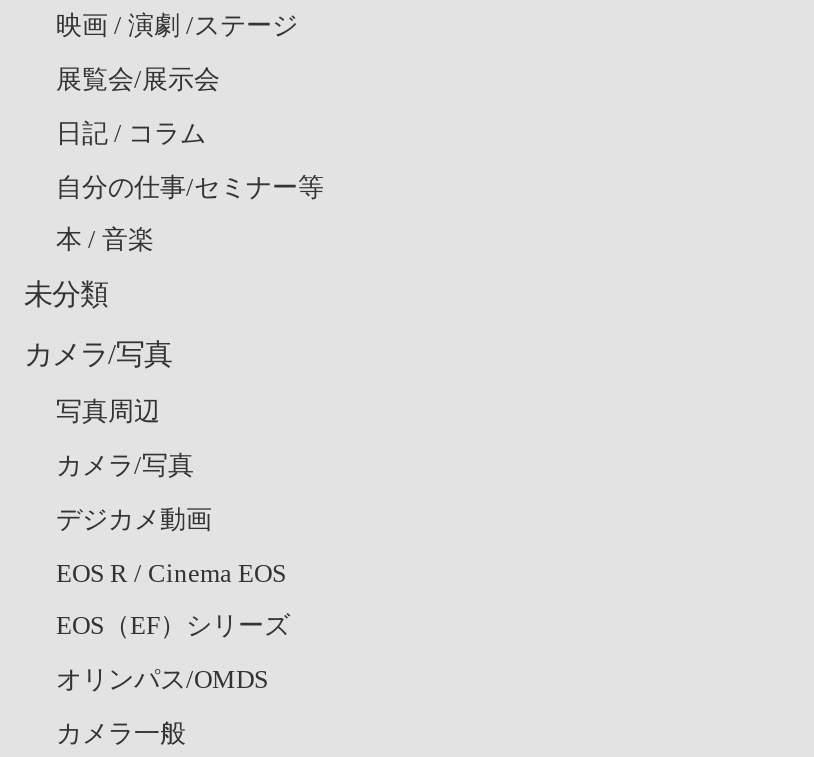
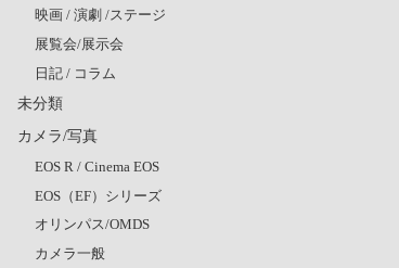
[56,171,324,255] 自分の仕事/セミナー等 | 本 / 音楽 -> none
[56,397,212,534] 写真周辺 | カメラ/写真 | デジカメ動画 -> none

